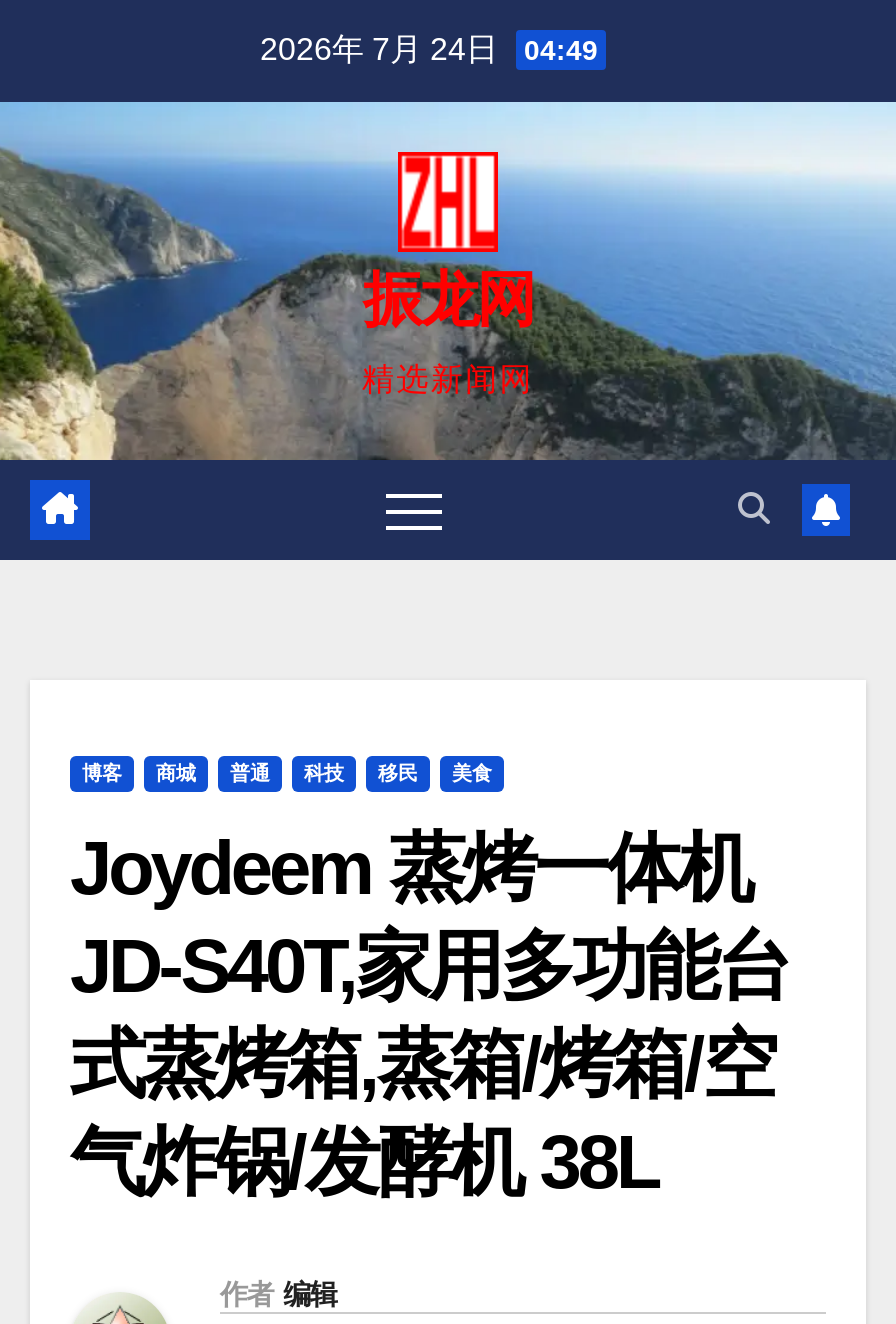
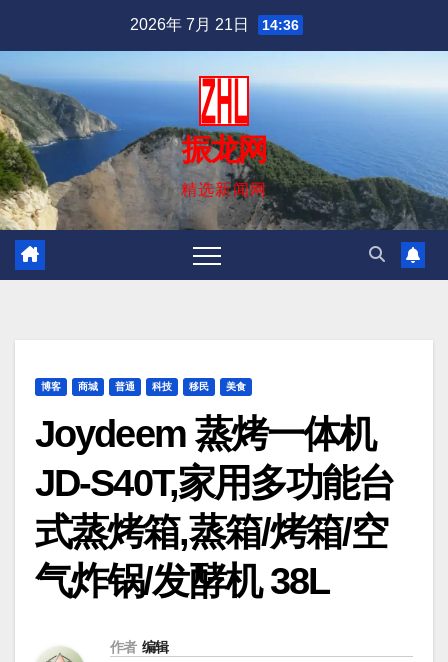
[260,32,598,66] 2026年 7月 24日 04:49 -> [130,16,299,33] 2026年 7月 21日 14:36

